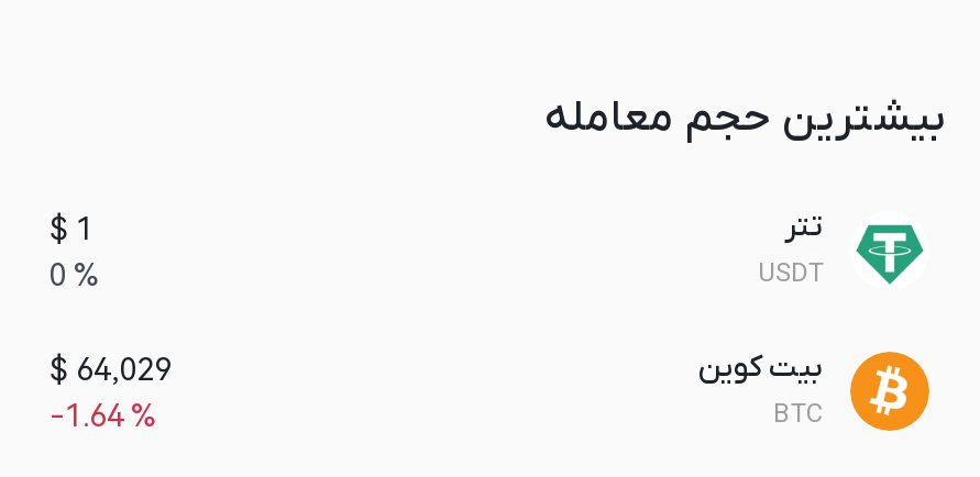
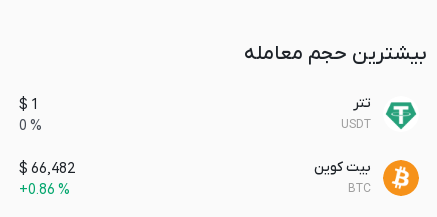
[76,352,173,387] 64,029 -> [31,160,75,176] 66,482
[49,398,157,433] -1.64% -> [19,181,70,197] +0.86%

